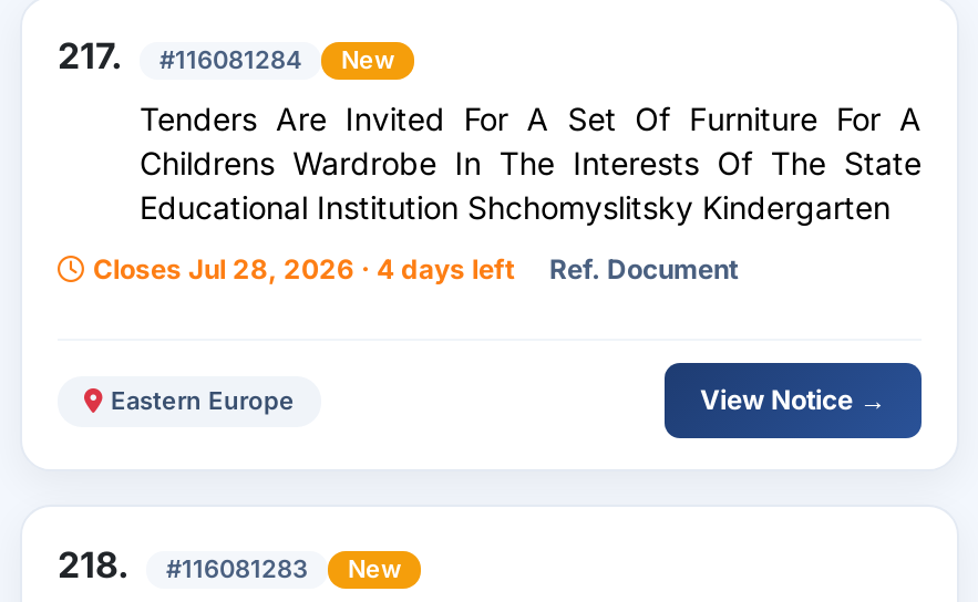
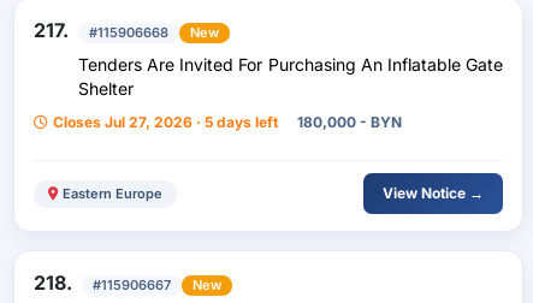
[58,33,394,77] 217. #116081284 New -> [34,18,219,42] 217. #115906668 New
[140,100,922,226] Tenders Are Invited For A Set Of Furniture For A | Childrens Wardrobe In The Interests Of The State | Educational Institution Shchomyslitsky Kindergarten -> [78,54,503,99] Tenders Are Invited For Purchasing An Inflatable Gate | Shelter
[93,252,738,286] Closes Jul 28, 2026 · 4 days left | Ref. Document -> [53,113,402,131] Closes Jul 27, 2026 · 5 days left | 180,000 - BYN
[58,542,401,587] 218. #116081283 New -> [34,271,221,295] 218. #115906667 New

